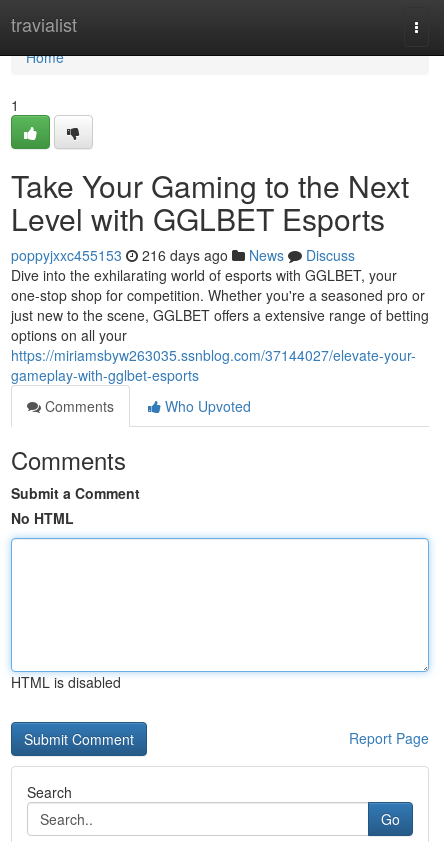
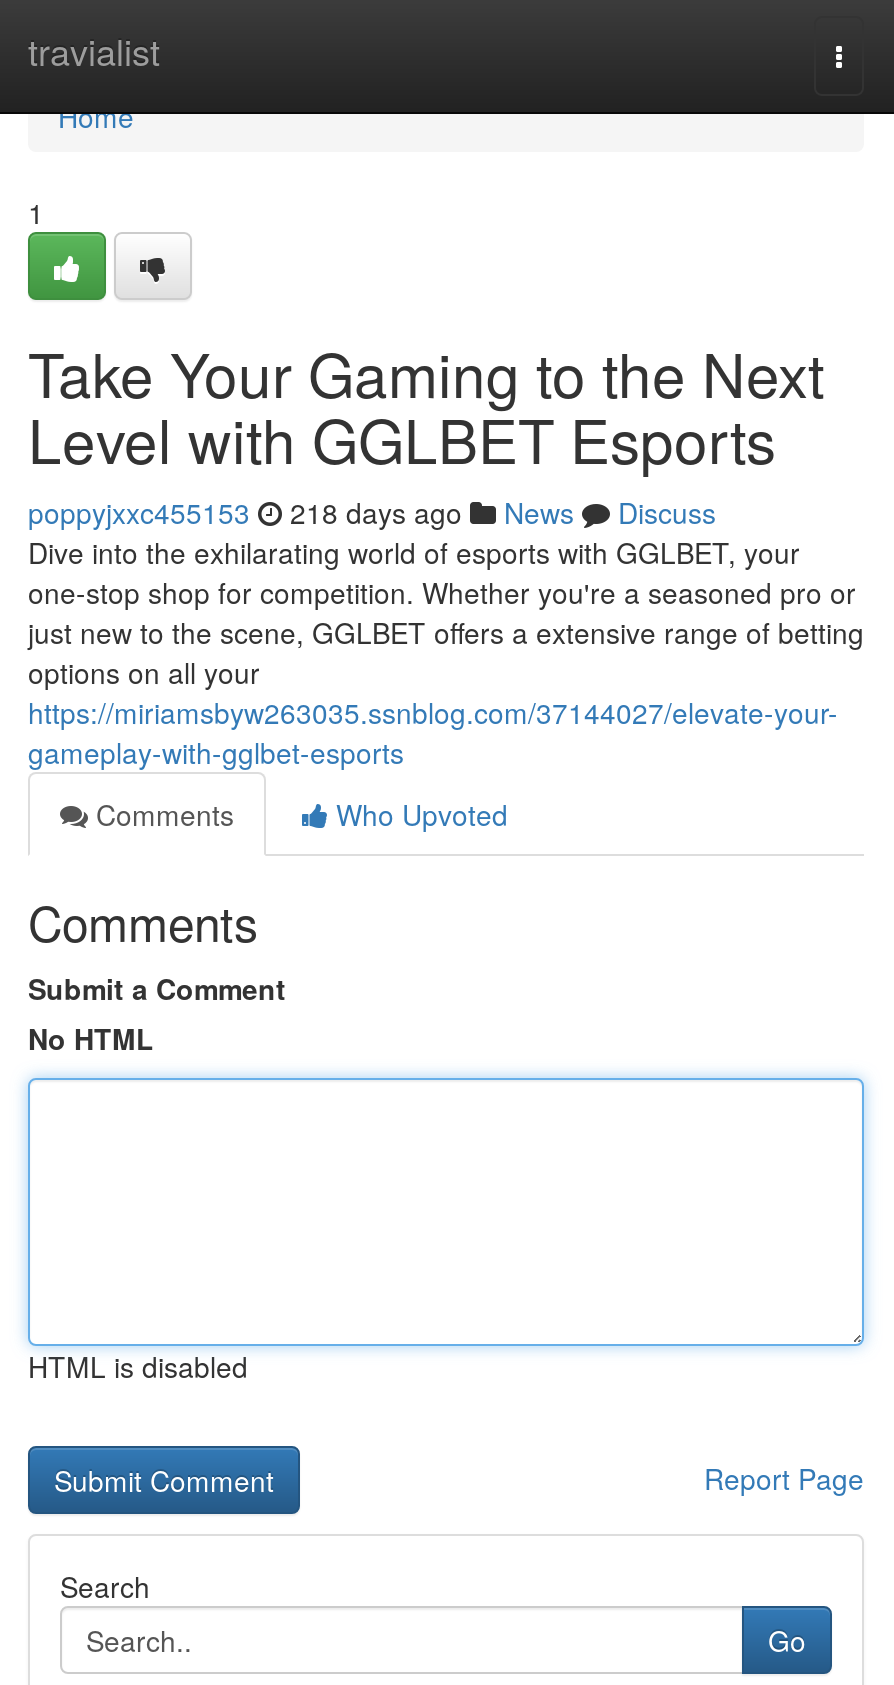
[11,245,355,265] poppyjxxc455153 216 days ago News Discuss -> [28,492,716,532] poppyjxxc455153 218 days ago News Discuss

